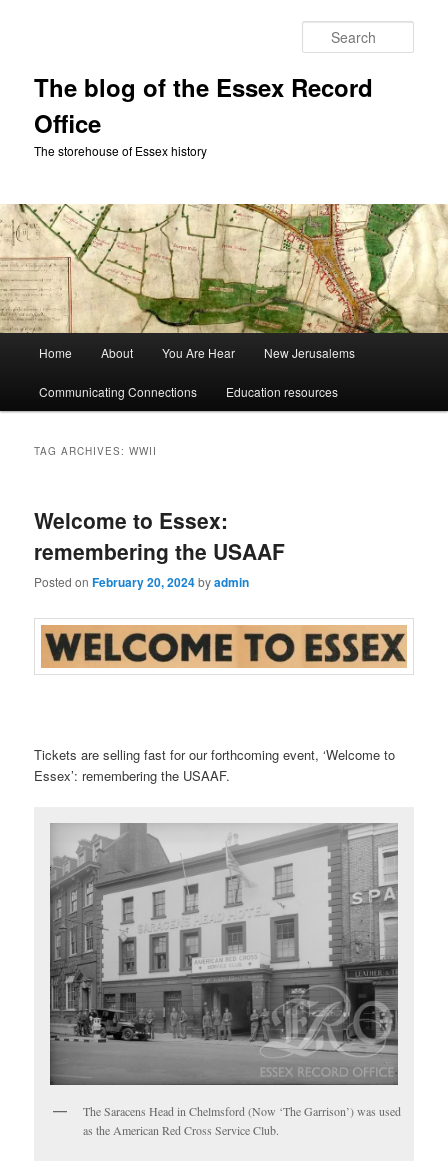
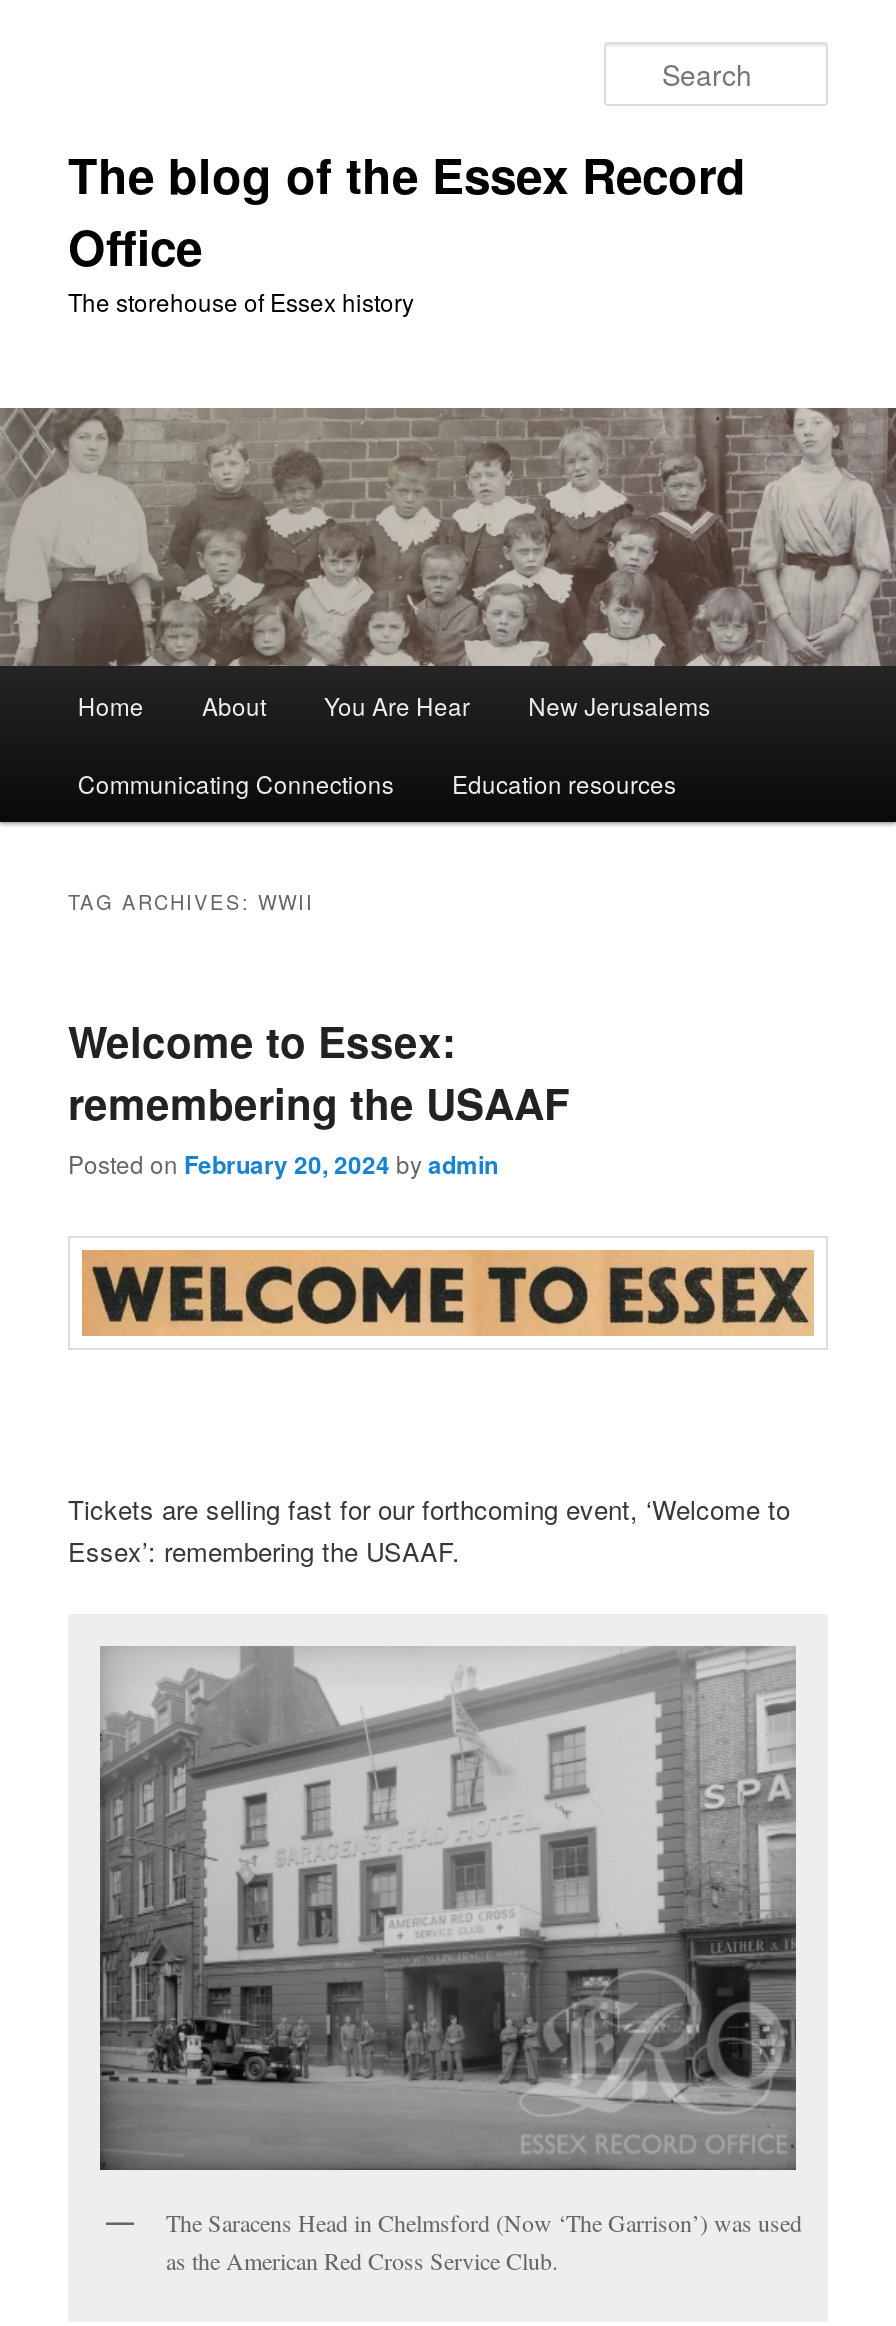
[3,204,445,334] [image] -> [6,406,890,668] [image]

